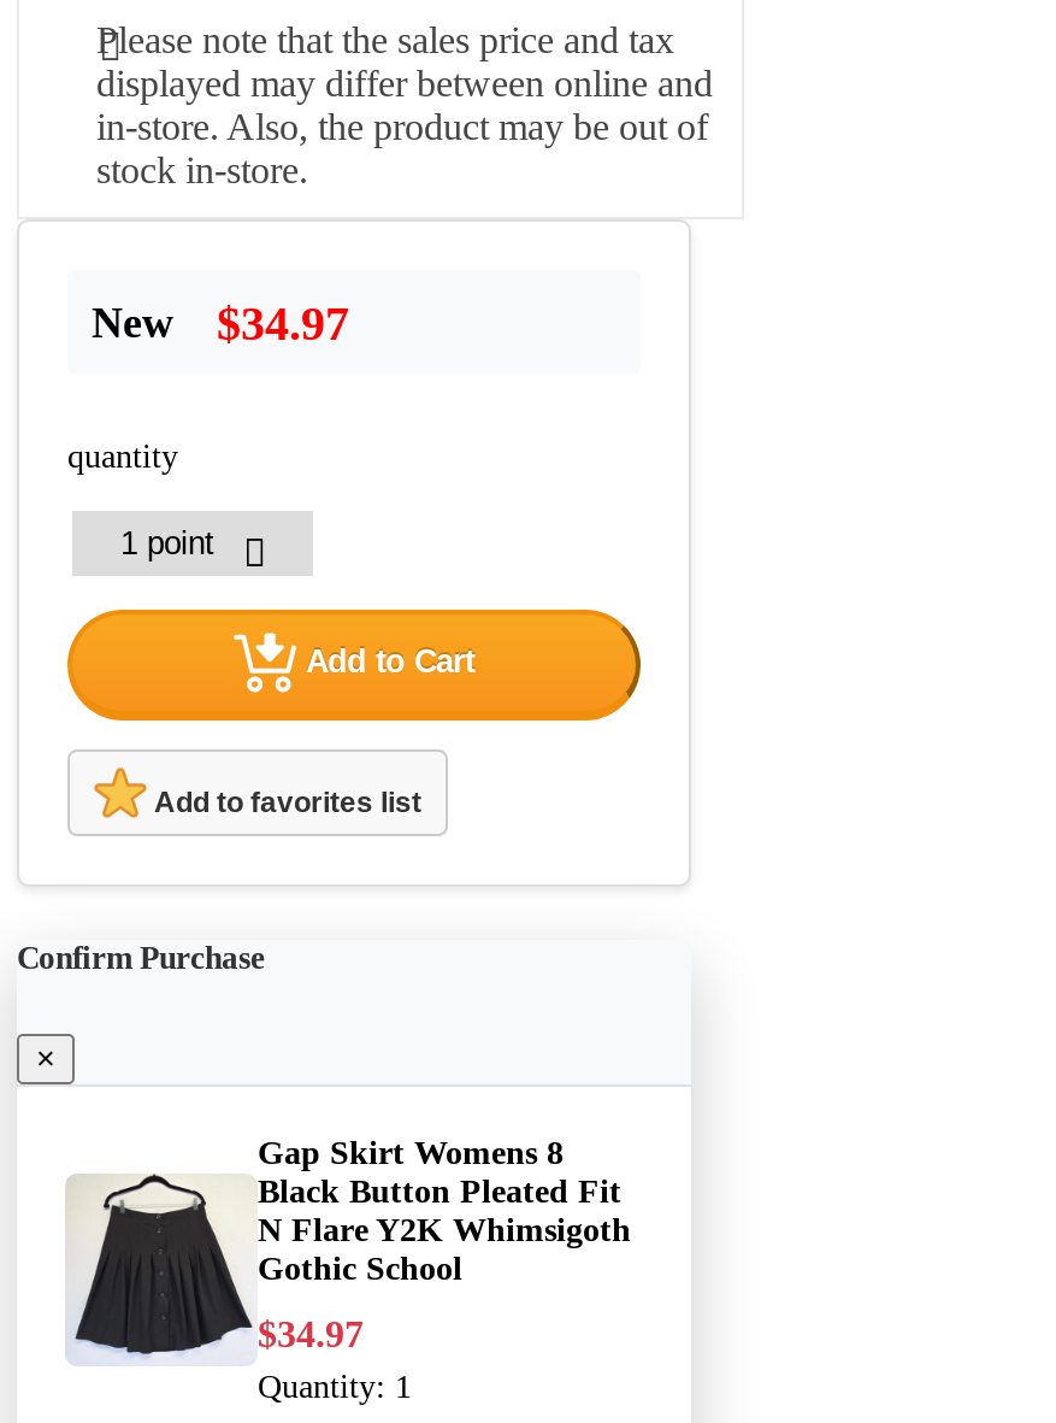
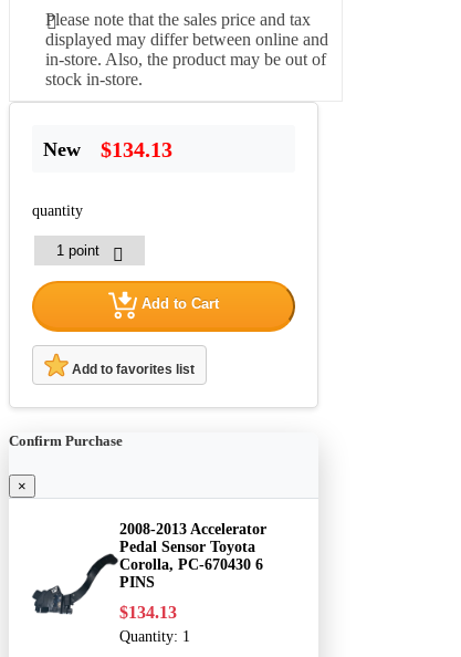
[92,297,349,350] New $34.97 -> [43,137,172,161] New $134.13
[65,1134,631,1365] [image] | Gap Skirt Womens 8 | Black Button Pleated Fit | N Flare Y2K Whimsigoth | Gothic School -> [32,521,266,626] [image] | 2008-2013 Accelerator | Pedal Sensor Toyota | Corolla, PC-670430 6 | PINS
[258,1313,364,1354] $34.97 -> [119,603,177,622] $134.13

